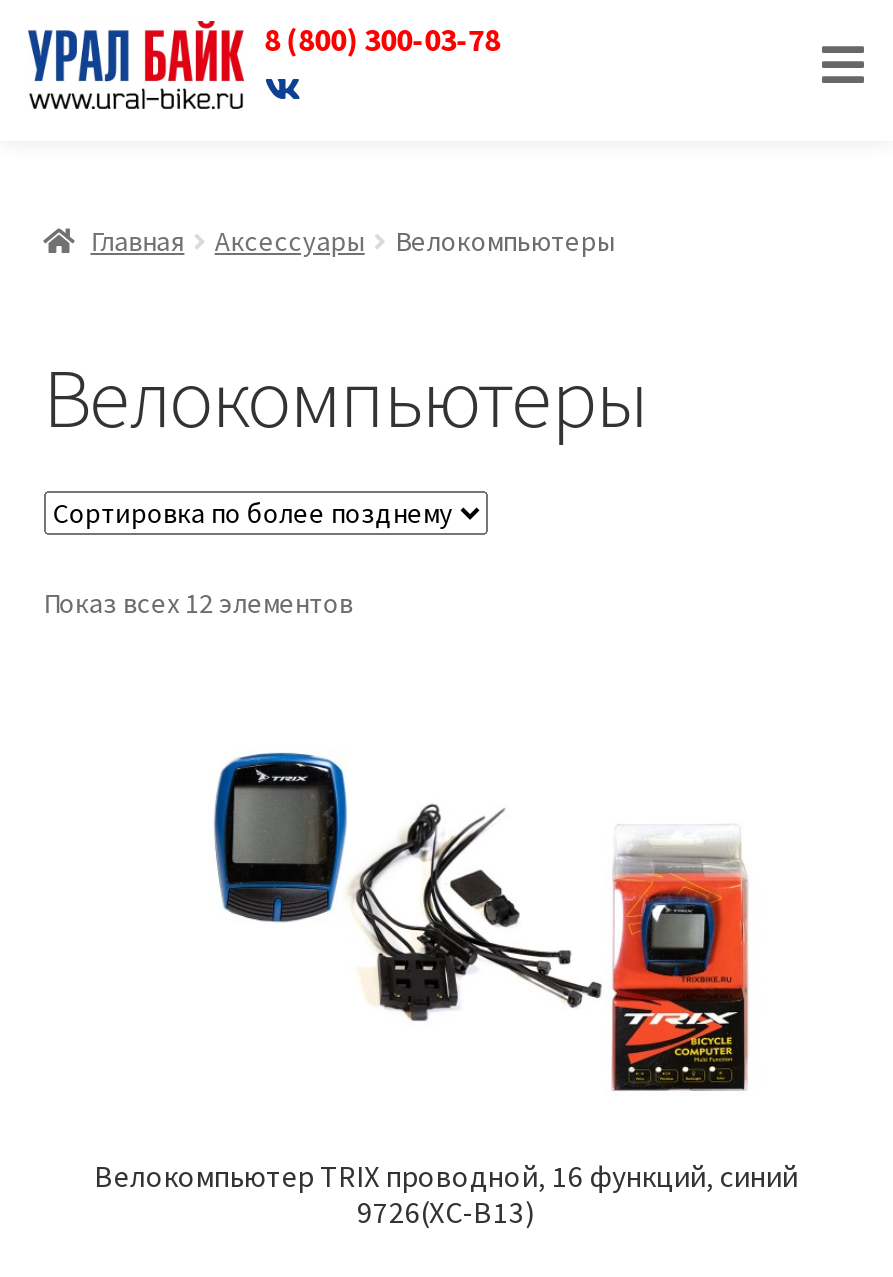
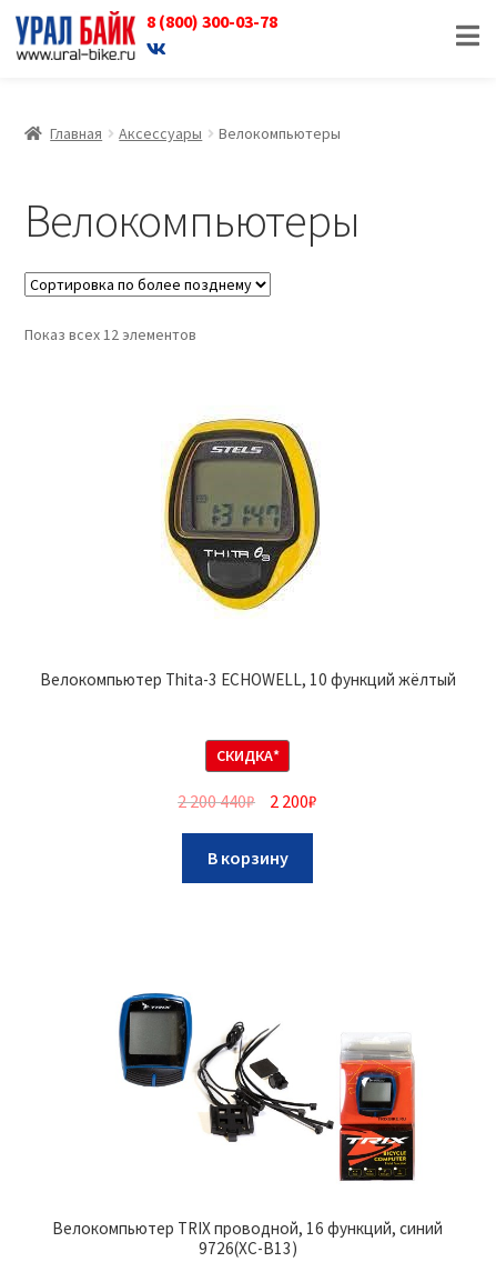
none -> [39,669,455,690] Велокомпьютер Thita-3 ECHOWELL, 10 функций жёлтый
none -> [163,418,321,612] [image]
none -> [178,746,317,869] СКИДКА* | 2 200 440₽ | 2 200₽ | В корзину

